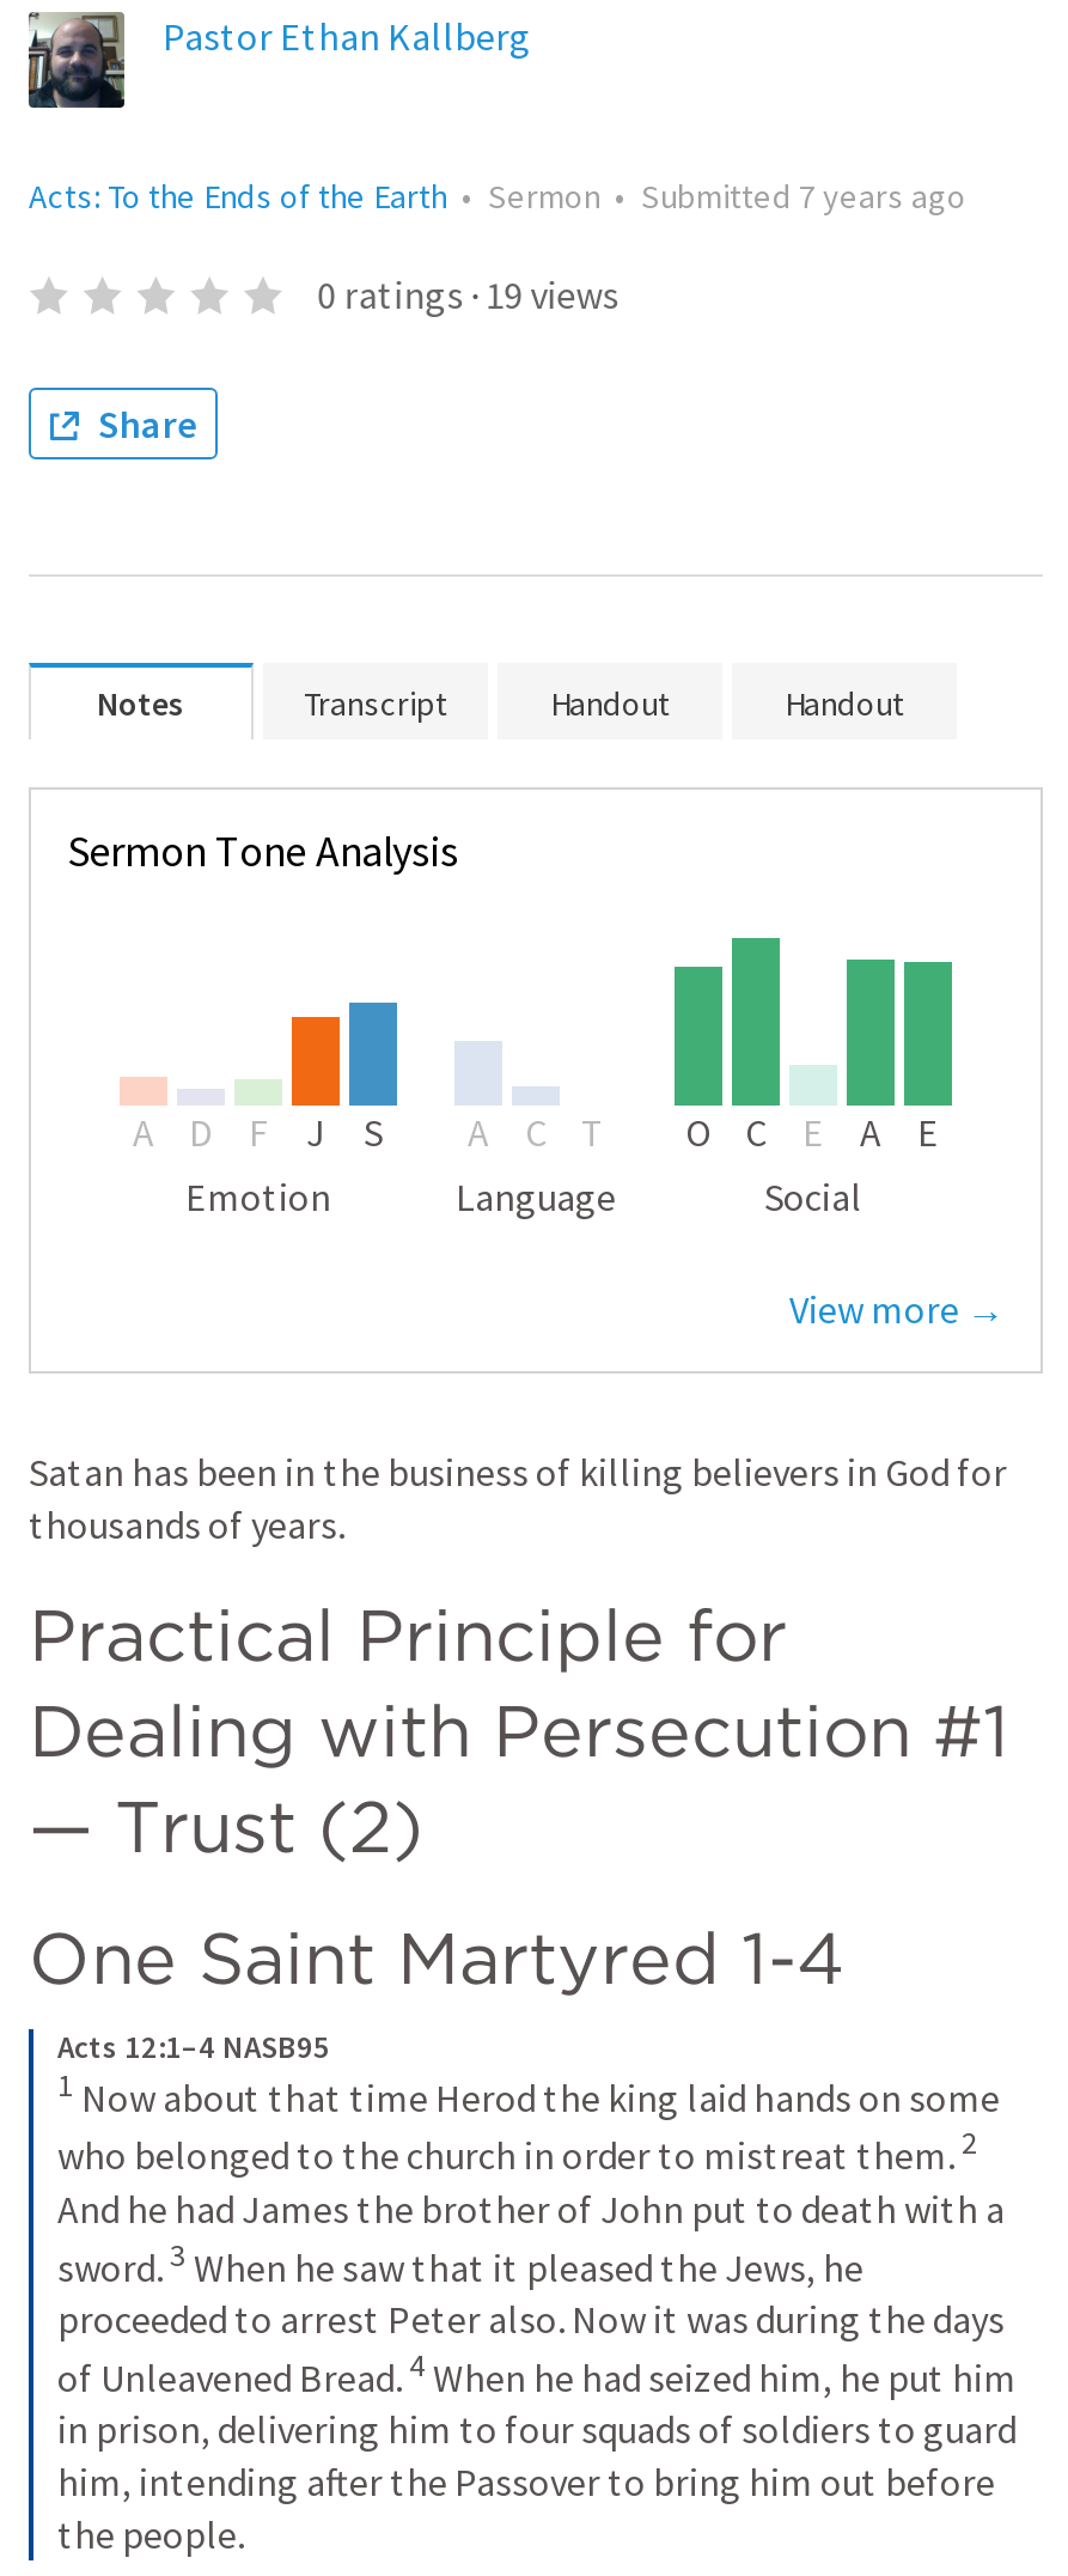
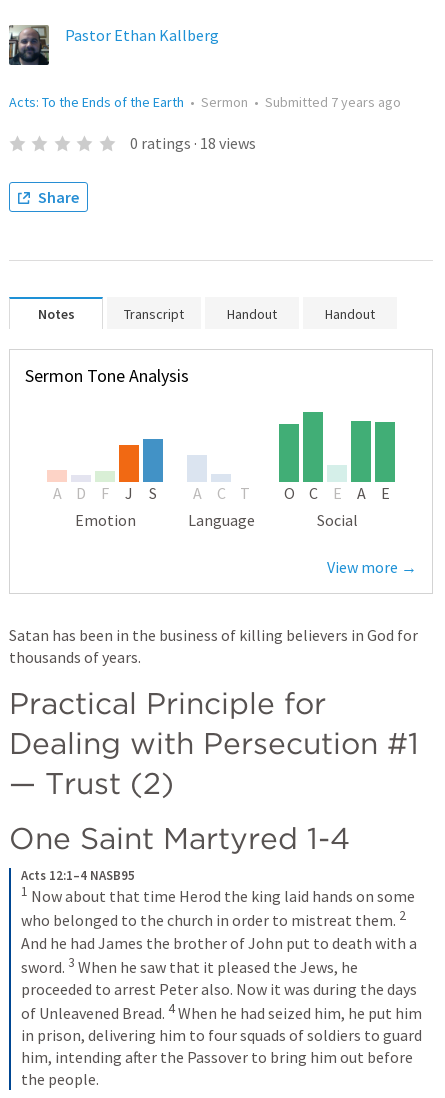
[317,270,619,318] 0 ratings · 19 views -> [130,133,256,153] 0 ratings · 18 views

